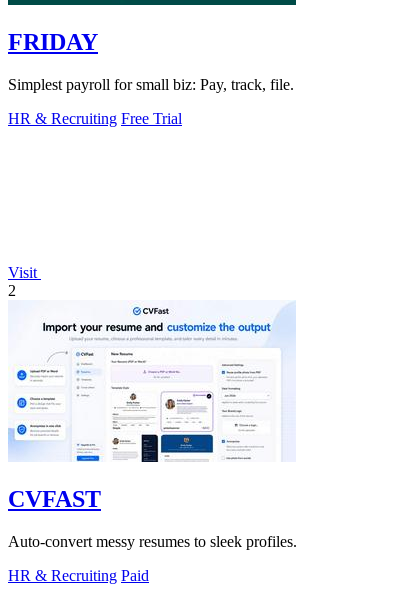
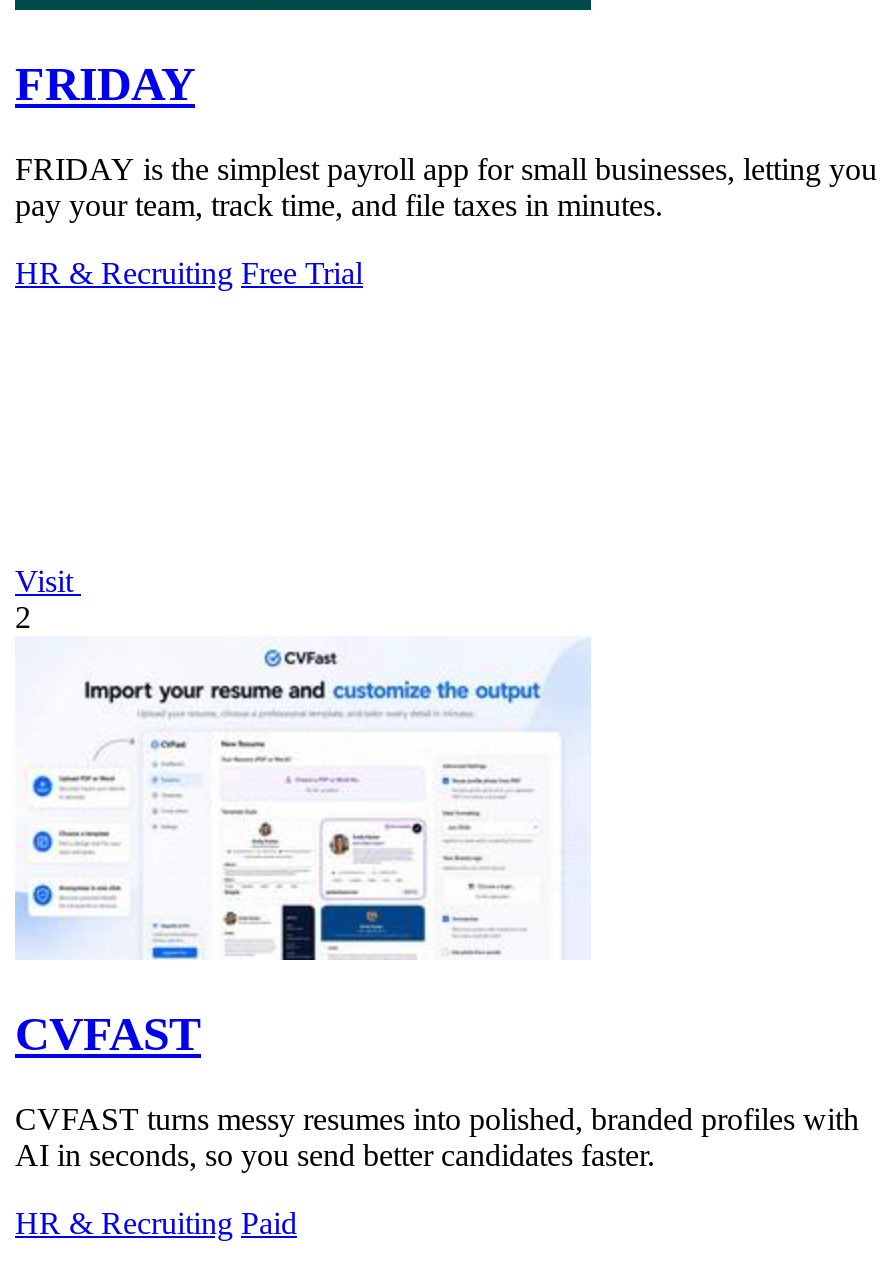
[8,76,294,93] Simplest payroll for small biz: Pay, track, file. -> [15,152,877,222] FRIDAY is the simplest payroll app for small businesses, letting you | pay your team, track time, and file taxes in minutes.
[8,533,297,550] Auto-convert messy resumes to sleek profiles. -> [15,1101,859,1171] CVFAST turns messy resumes into polished, branded profiles with | AI in seconds, so you send better candidates faster.

